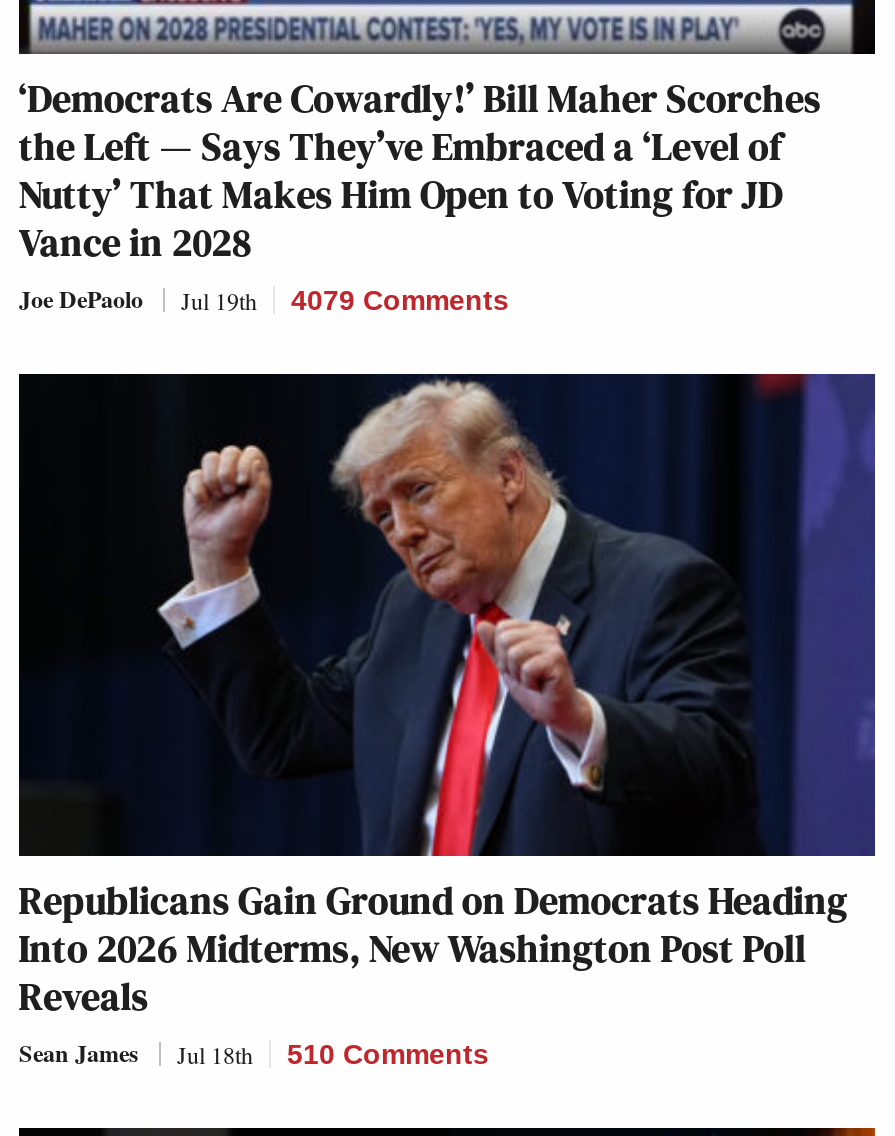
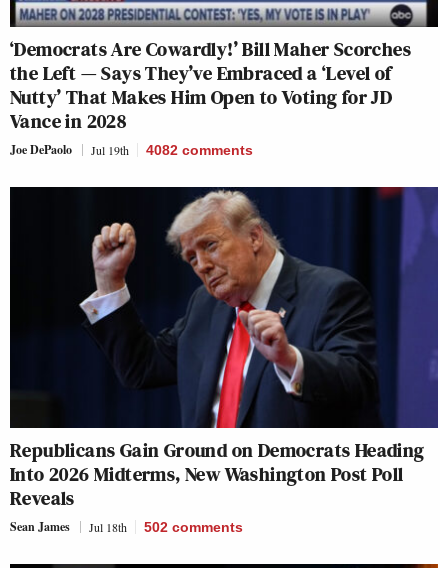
[19,282,509,316] Joe DePaolo Jul 19th 4079 Comments -> [10,141,253,158] Joe DePaolo Jul 19th 4082 comments
[19,1035,489,1069] Sean James Jul 18th 510 Comments -> [10,517,243,534] Sean James Jul 18th 502 comments

